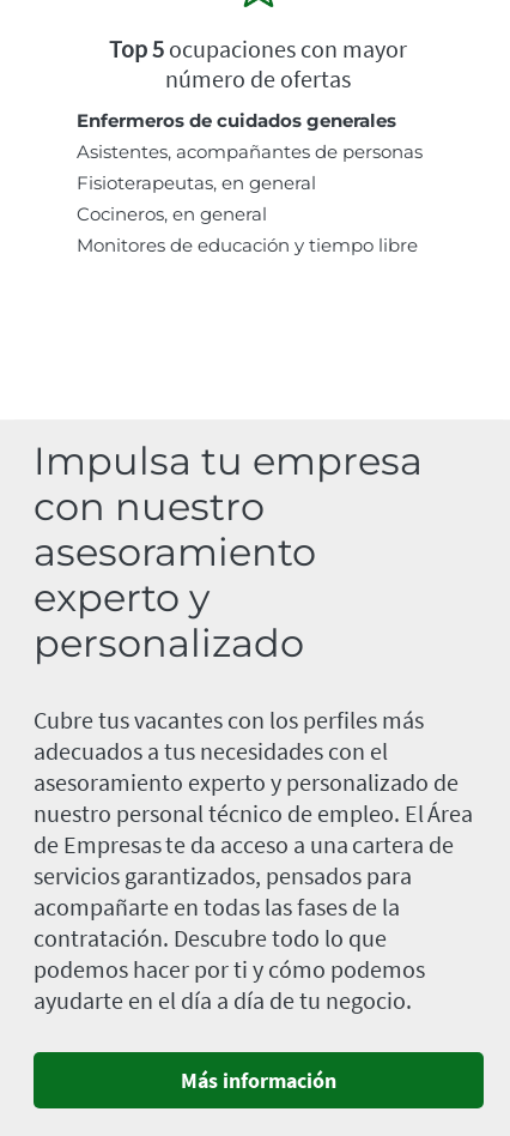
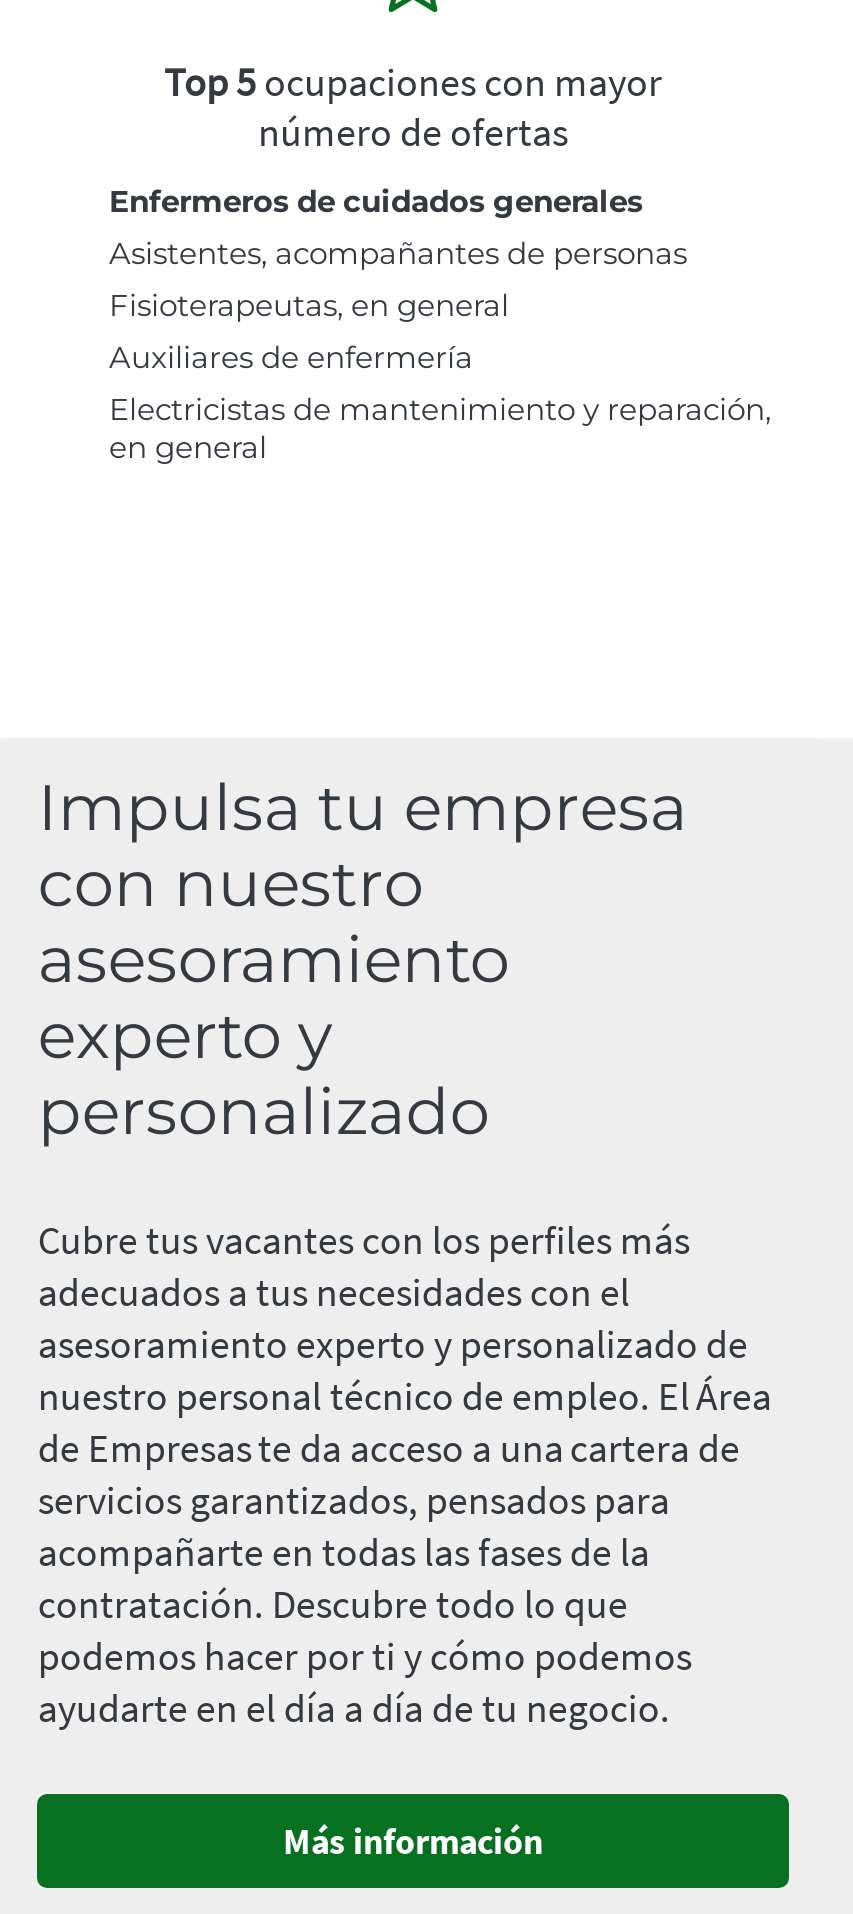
[77,203,418,257] Cocineros, en general | Monitores de educación y tiempo libre -> [109,338,771,466] Auxiliares de enfermería | Electricistas de mantenimiento y reparación, | en general

